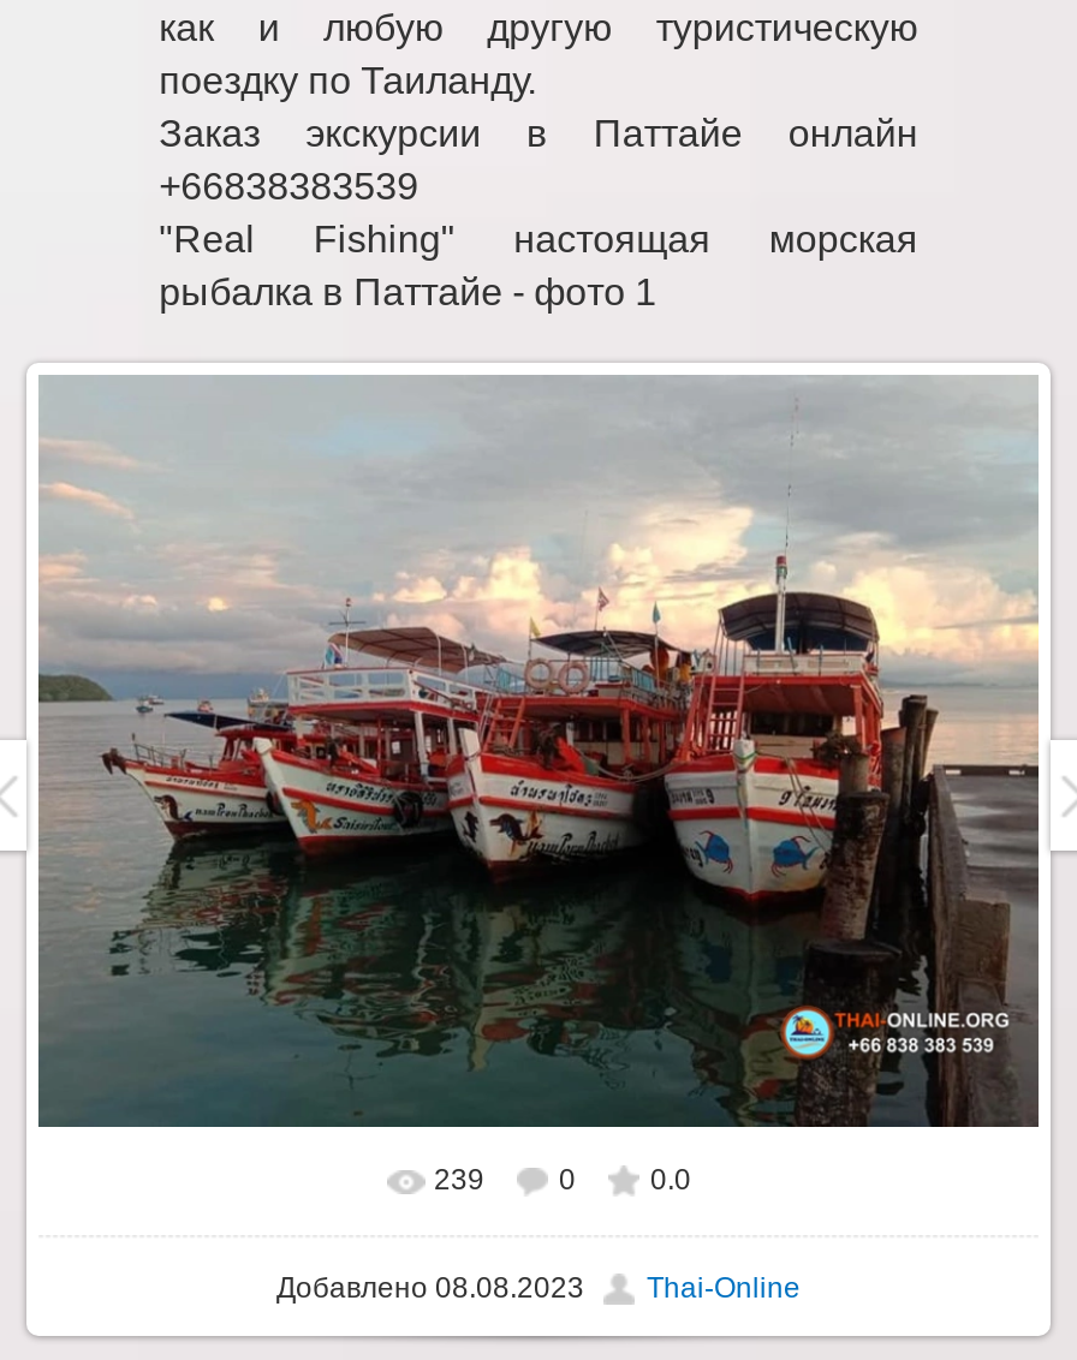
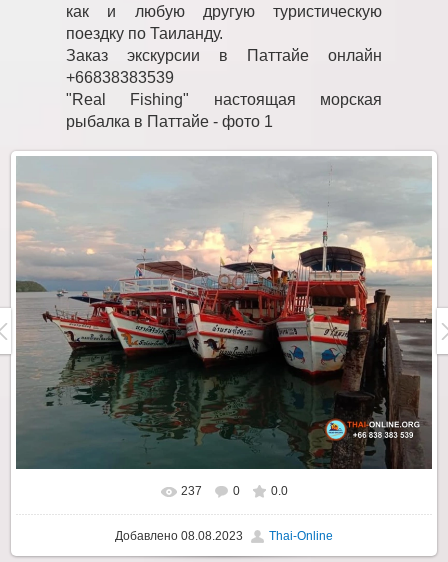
[434,1162,484,1196] 239 -> [180,484,201,498] 237

